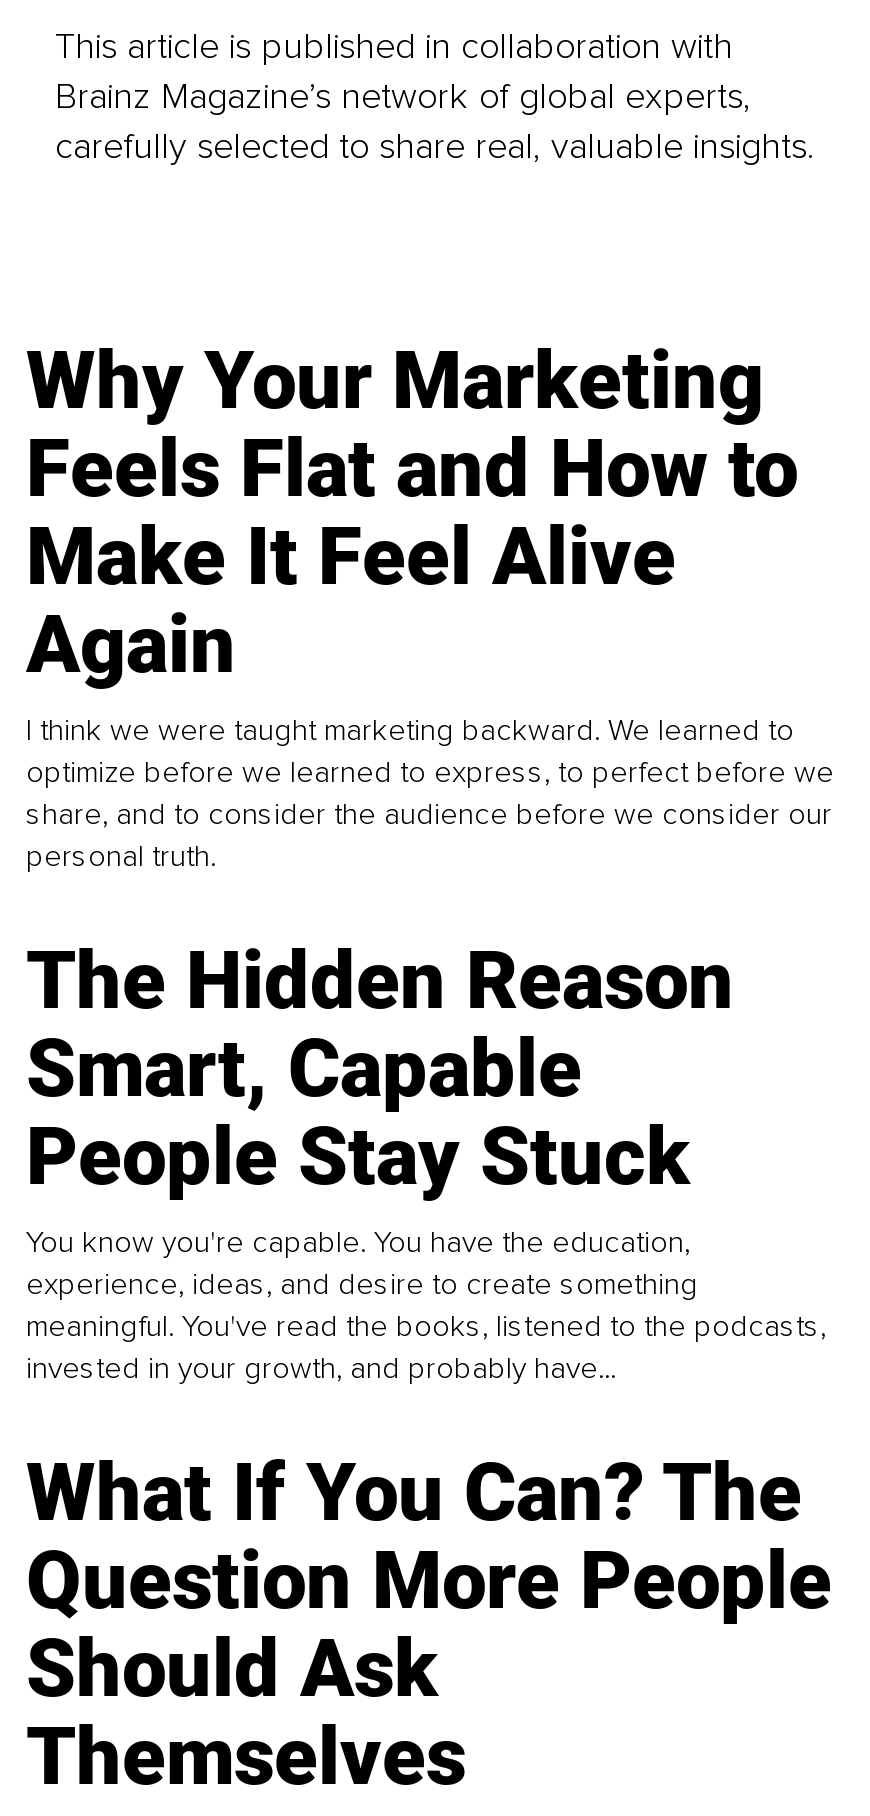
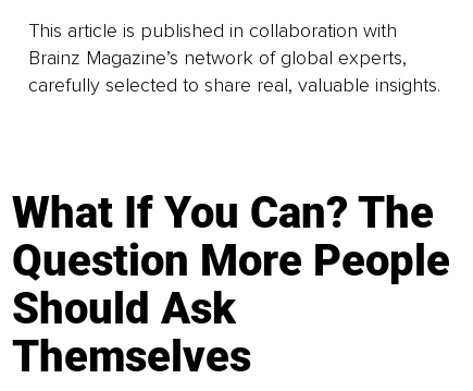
[26,334,834,1386] Why Your Marketing | Feels Flat and How to | Make It Feel Alive | Again | I think we were taught marketing backward. We learned to | optimize before we learned to express, to perfect before we | share, and to consider the audience before we consider our | personal truth. | The Hidden Reason | Smart, Capable | People Stay Stuck | You know you're capable. You have the education, | experience, ideas, and desire to create something | meaningful. You've read the books, listened to the podcasts, | invested in your growth, and probably have... -> none

